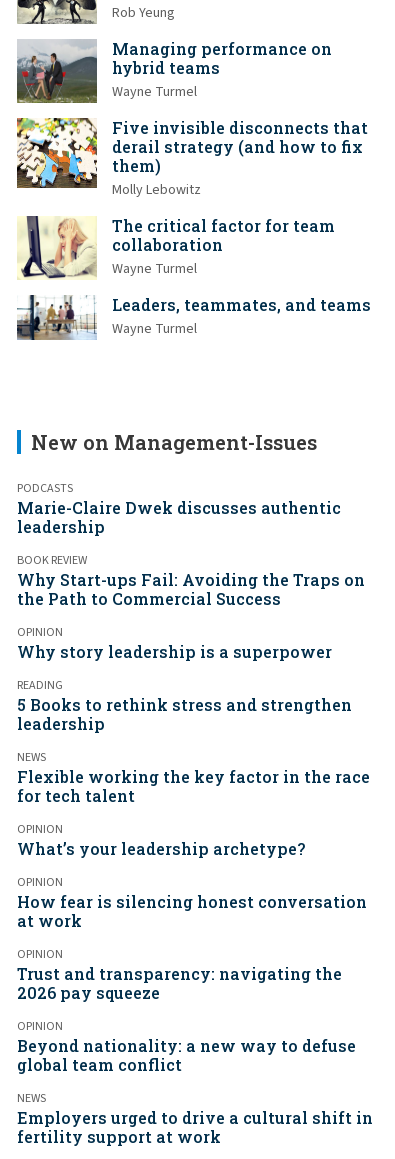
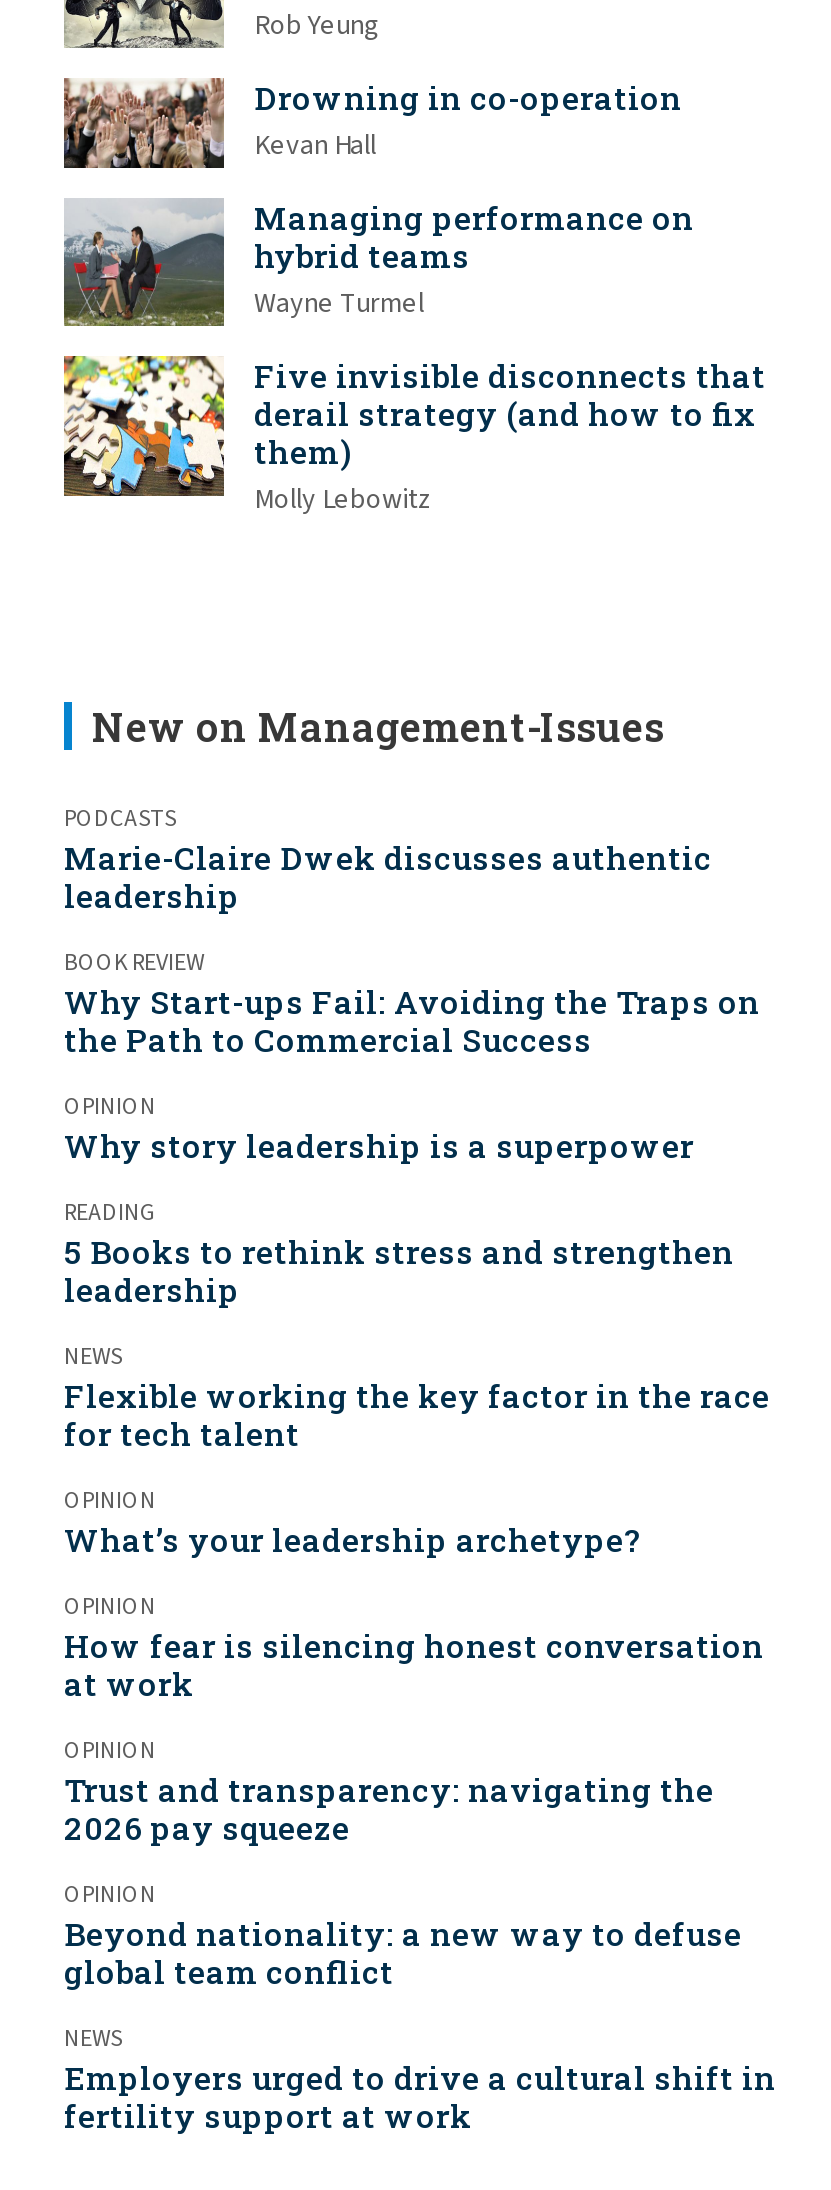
none -> [64,76,682,170] [image] | Drowning in co-operation | Kevan Hall
moved [15,38,368,200] -> [60,197,766,521]: [image] | Managing performance on | hybrid teams | Wayne Turmel | Five invisible disconnects that | derail strategy (and how to fix | them) | Molly Lebowitz
[17,215,371,339] [image] | The critical factor for team | collaboration | Wayne Turmel | Leaders, teammates, and teams | Wayne Turmel -> none
[16,291,98,341] [image] -> none

